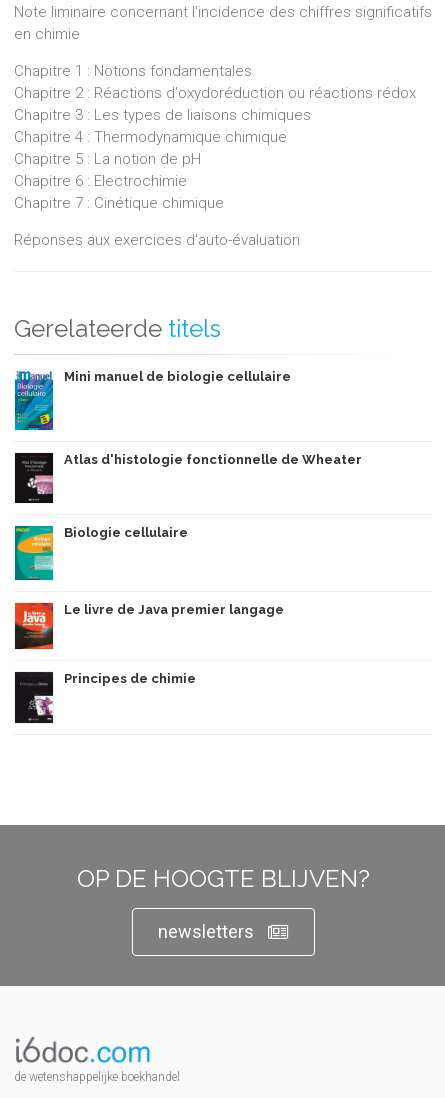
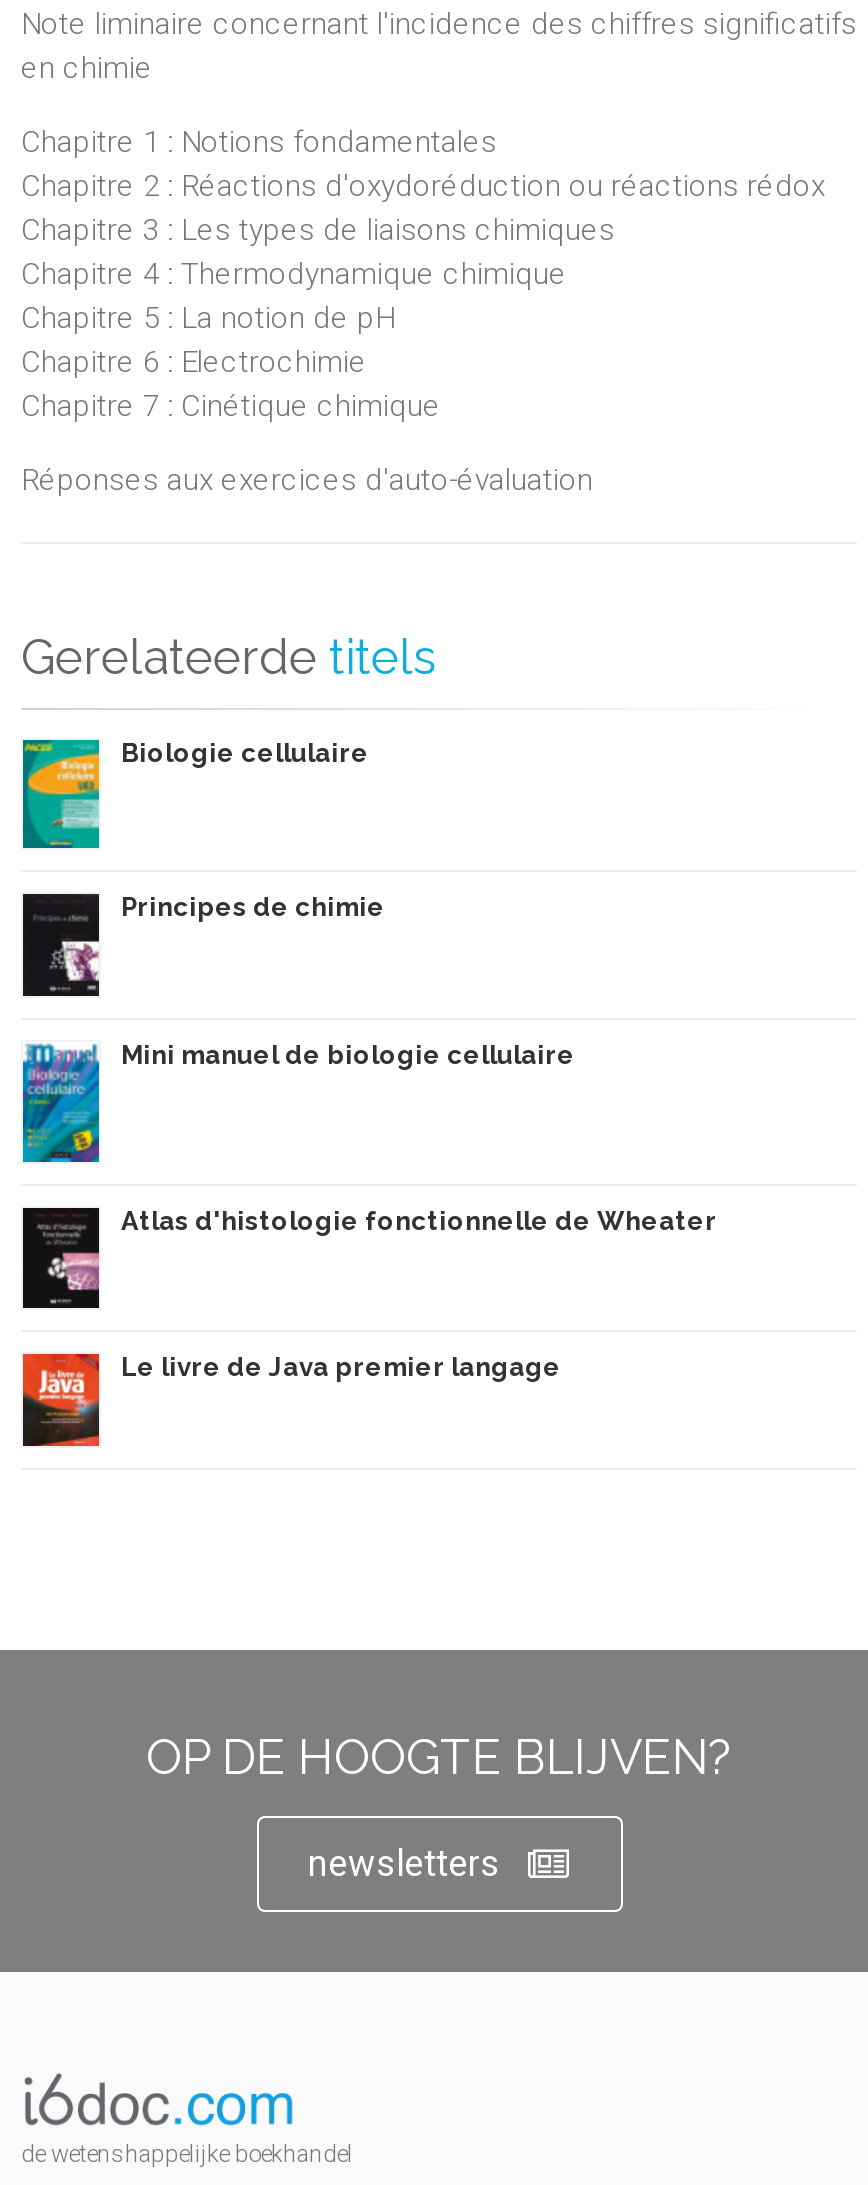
moved [14,369,362,467] -> [21,1040,717,1236]: [image] | Mini manuel de biologie cellulaire | Atlas d'histologie fonctionnelle de Wheater
moved [22,454,54,499] -> [37,1210,101,1300]: [image]
moved [14,525,188,581] -> [21,738,369,850]: [image] | Biologie cellulaire
moved [14,602,284,651] -> [21,1352,561,1450]: [image] | Le livre de Java premier langage
moved [14,671,196,724] -> [21,892,385,998]: [image] | Principes de chimie

